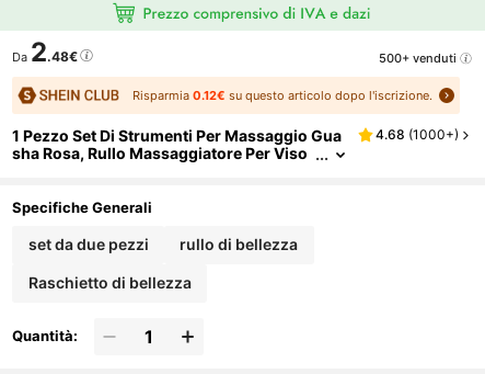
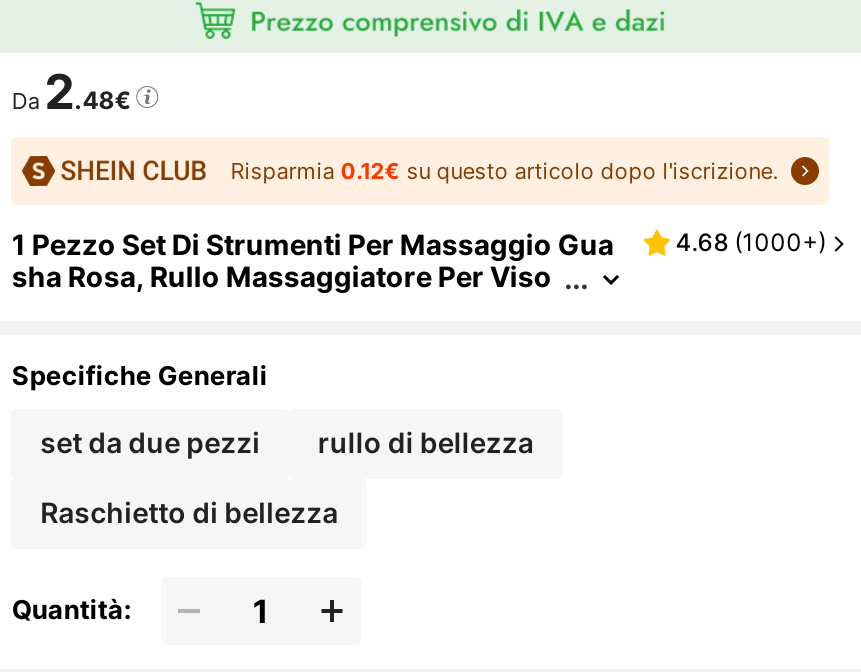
[379,50,457,65] 500+ venduti -> none

